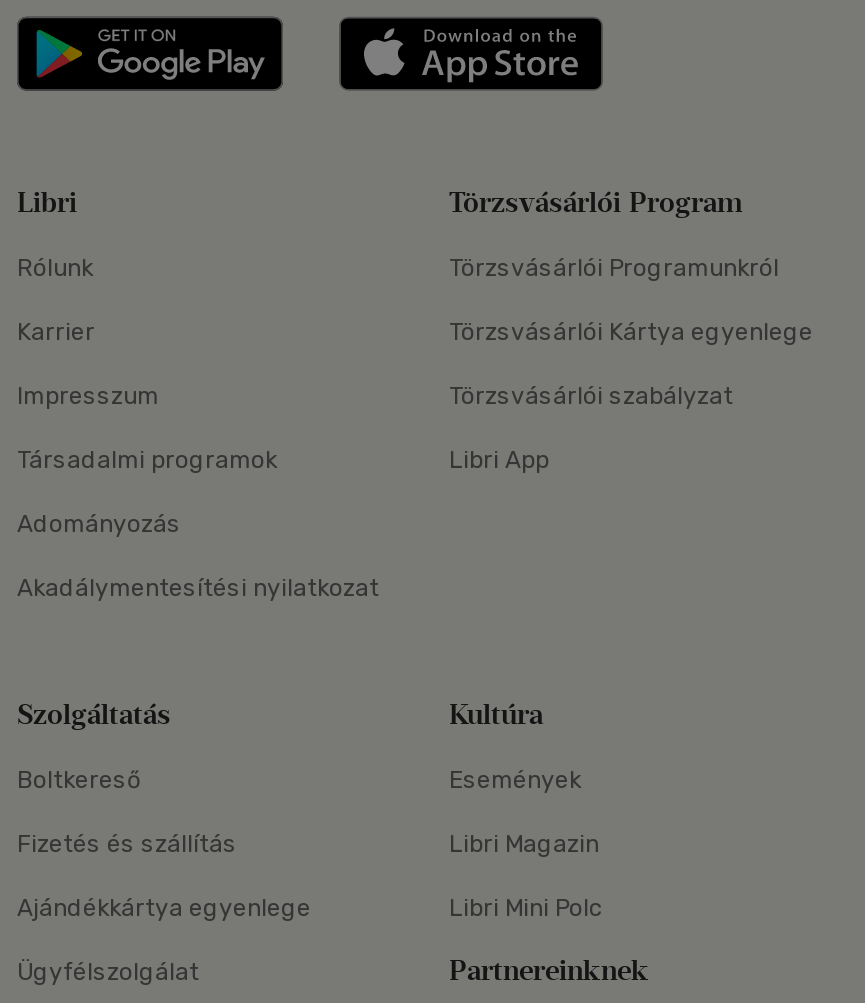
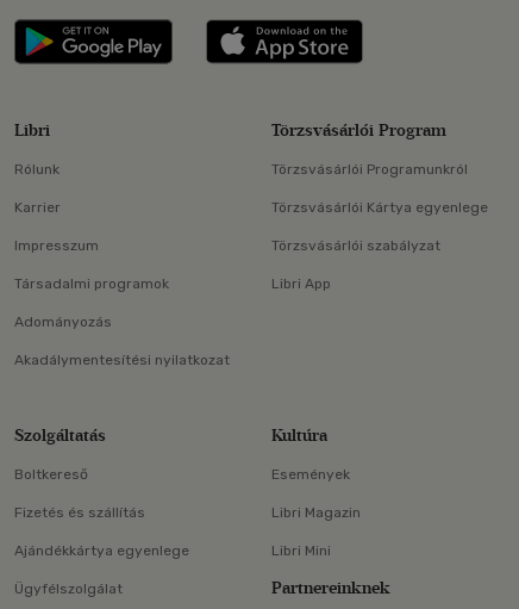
[449,895,603,923] Libri Mini Polc -> [271,543,331,559] Libri Mini

